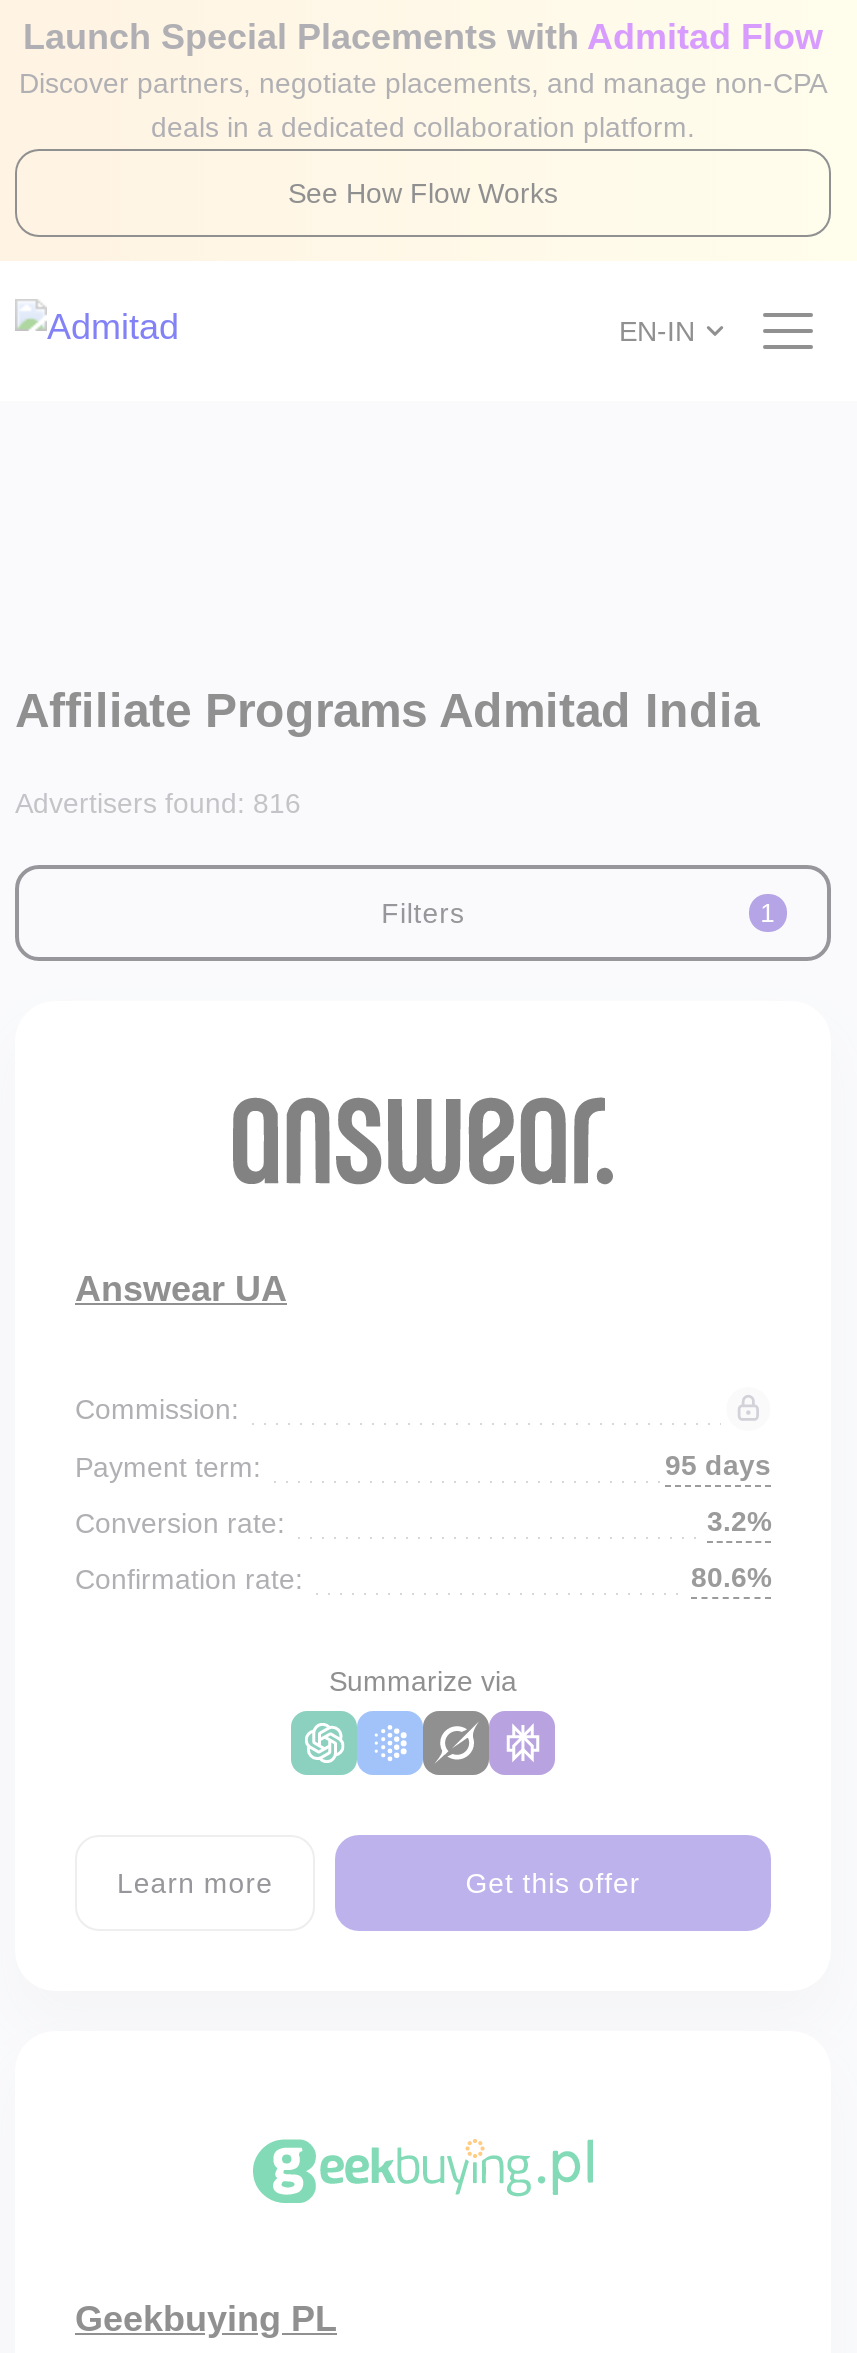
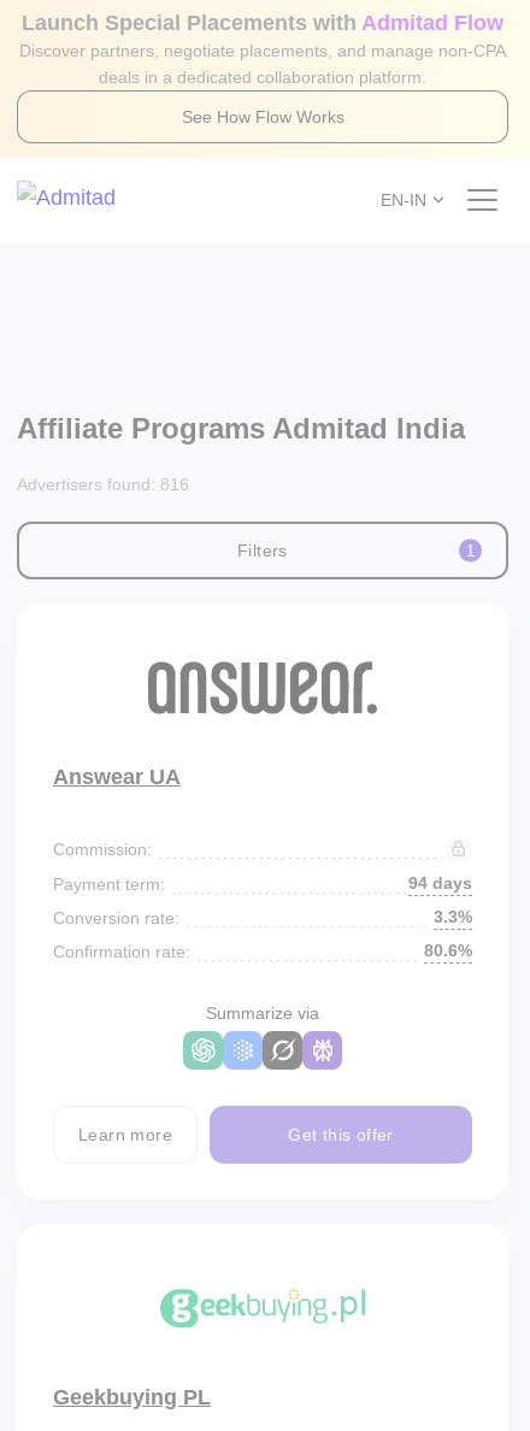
[665,1449,771,1481] 95 days -> [408,873,472,893] 94 days
[707,1505,771,1537] 3.2% -> [434,907,472,926] 3.3%

